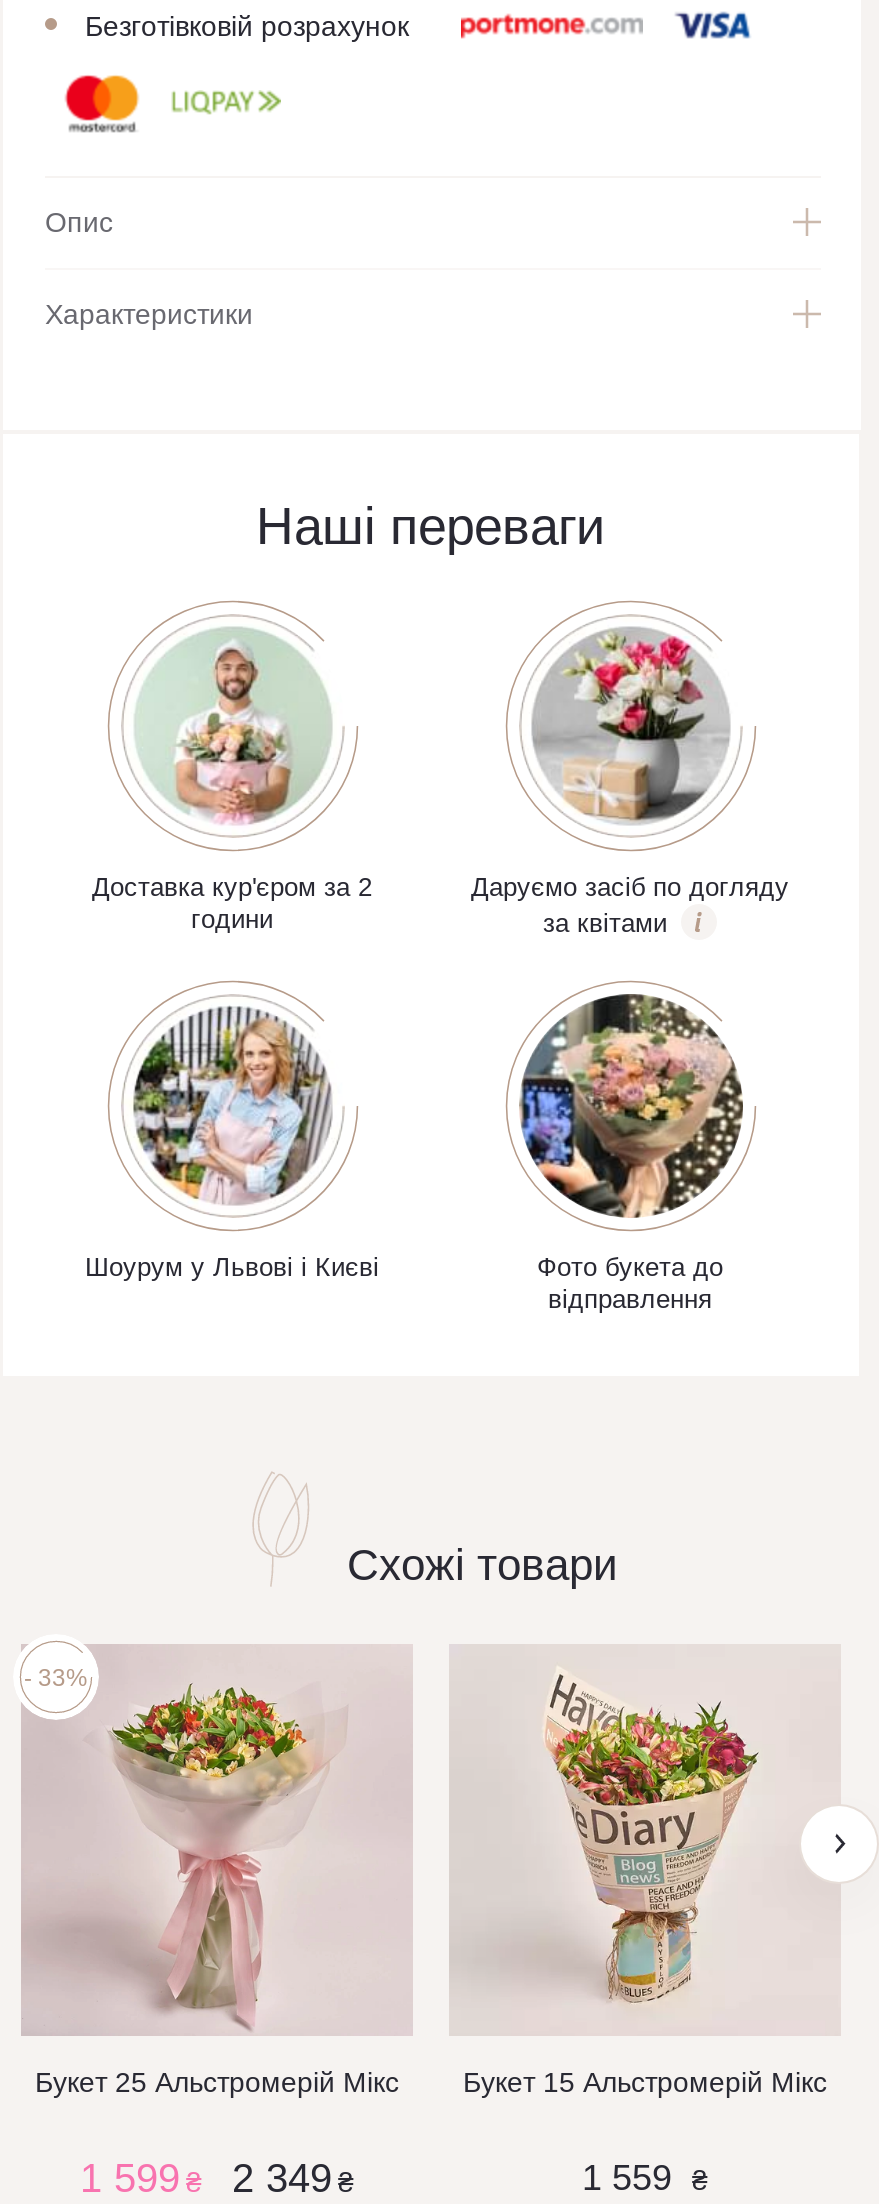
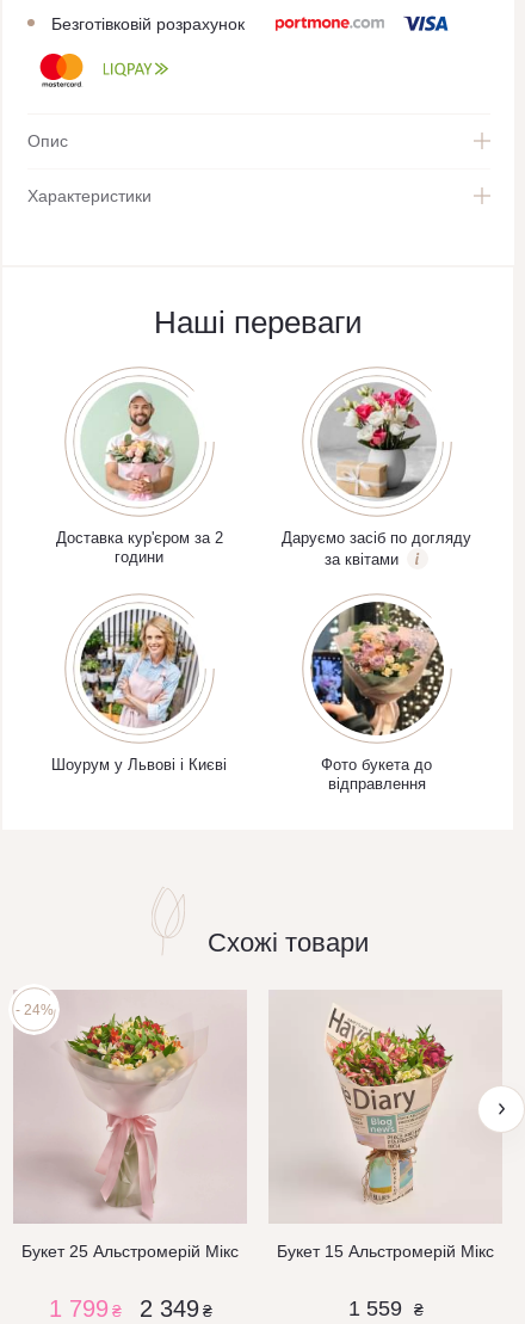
[24,1663,88,1691] - 33% -> [15,1001,53,1018] - 24%
[80,2156,354,2200] 1 599 ₴ 2 349 ₴ -> [48,1295,212,1322] 1 799 ₴ 2 349 ₴

